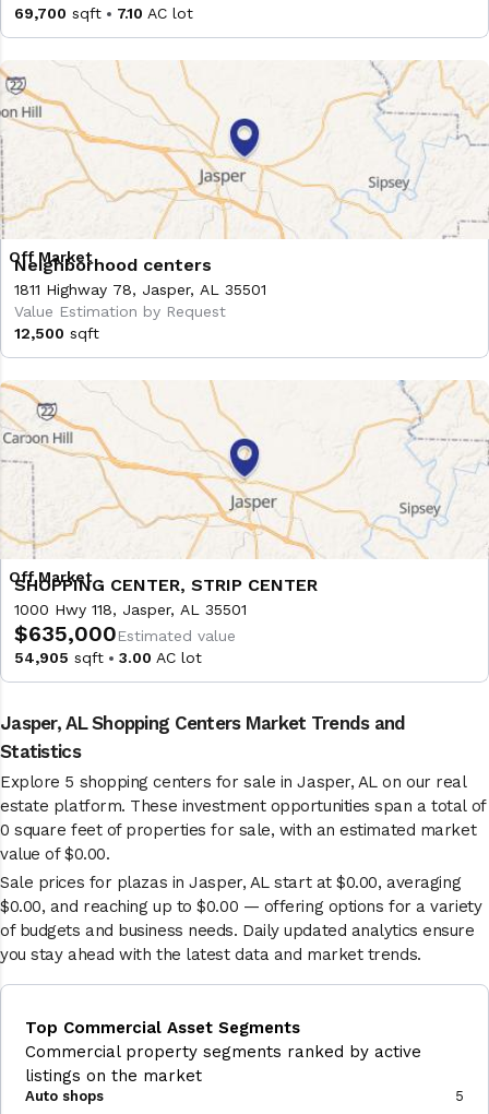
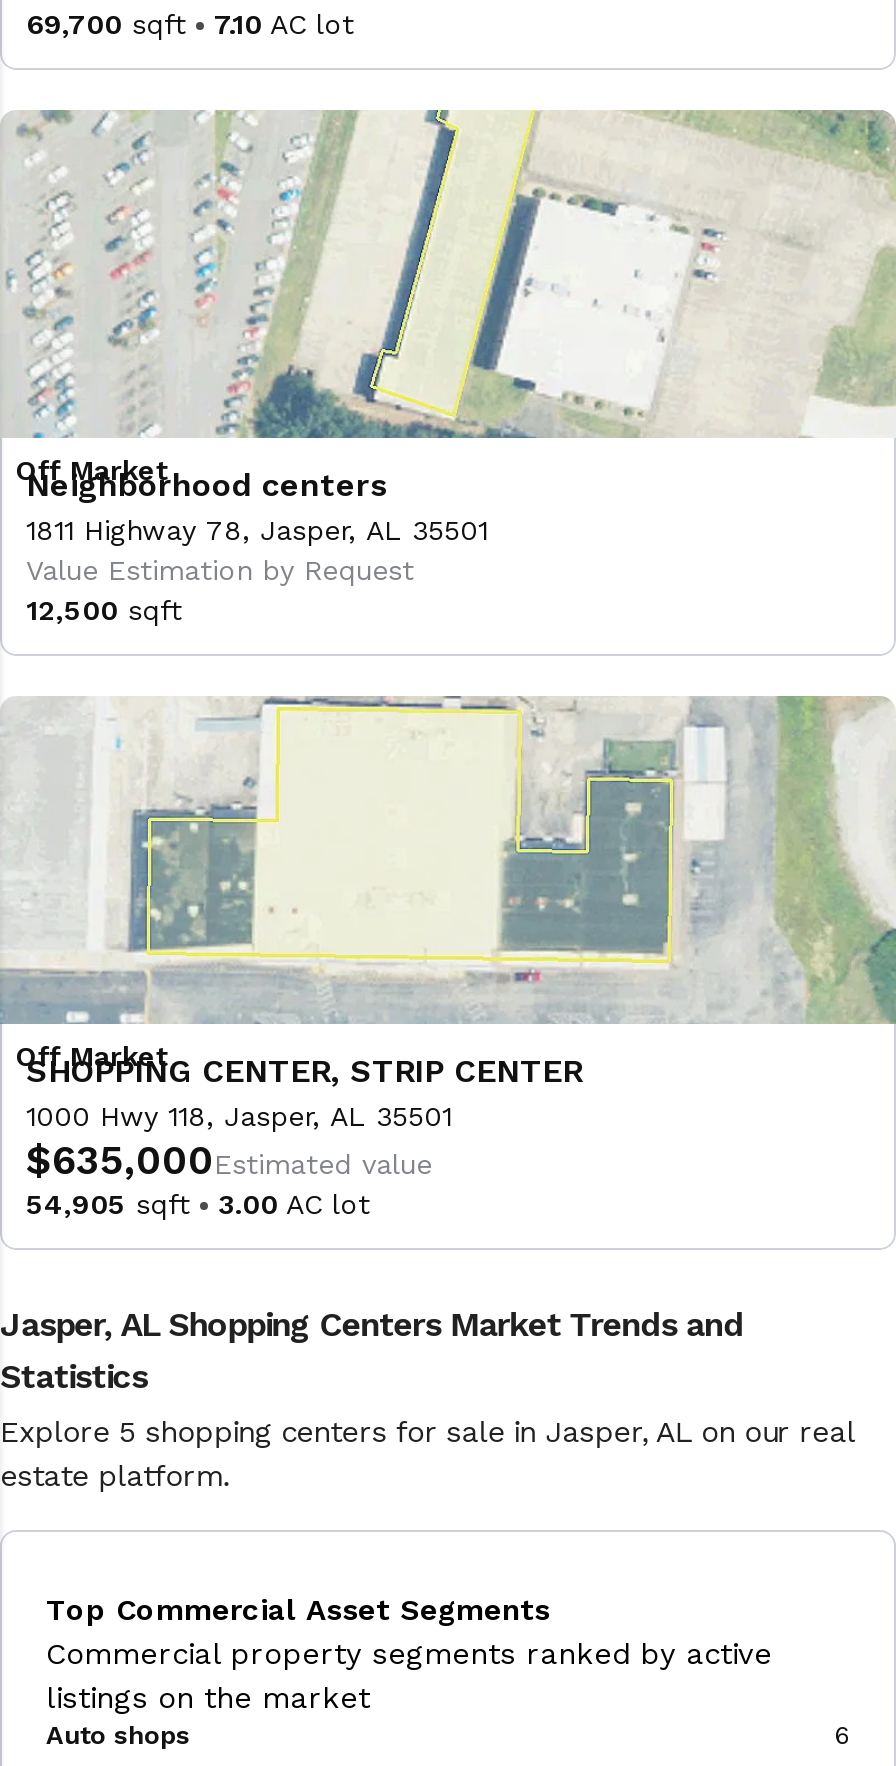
[3,60,486,240] [image] -> [6,108,890,440] [image]
[3,380,486,559] [image] -> [6,694,890,1026] [image]
[0,796,485,964] estate platform. These investment opportunities span a total of | 0 square feet of properties for sale, with an estimated market | value of $0.00. | Sale prices for plazas in Jasper, AL start at $0.00, averaging | $0.00, and reaching up to $0.00 — offering options for a variety | of budgets and business needs. Daily updated analytics ensure | you stay ahead with the latest data and market trends. -> [0,1457,230,1493] estate platform.
[455,1087,464,1104] 5 -> [834,1719,850,1749] 6

